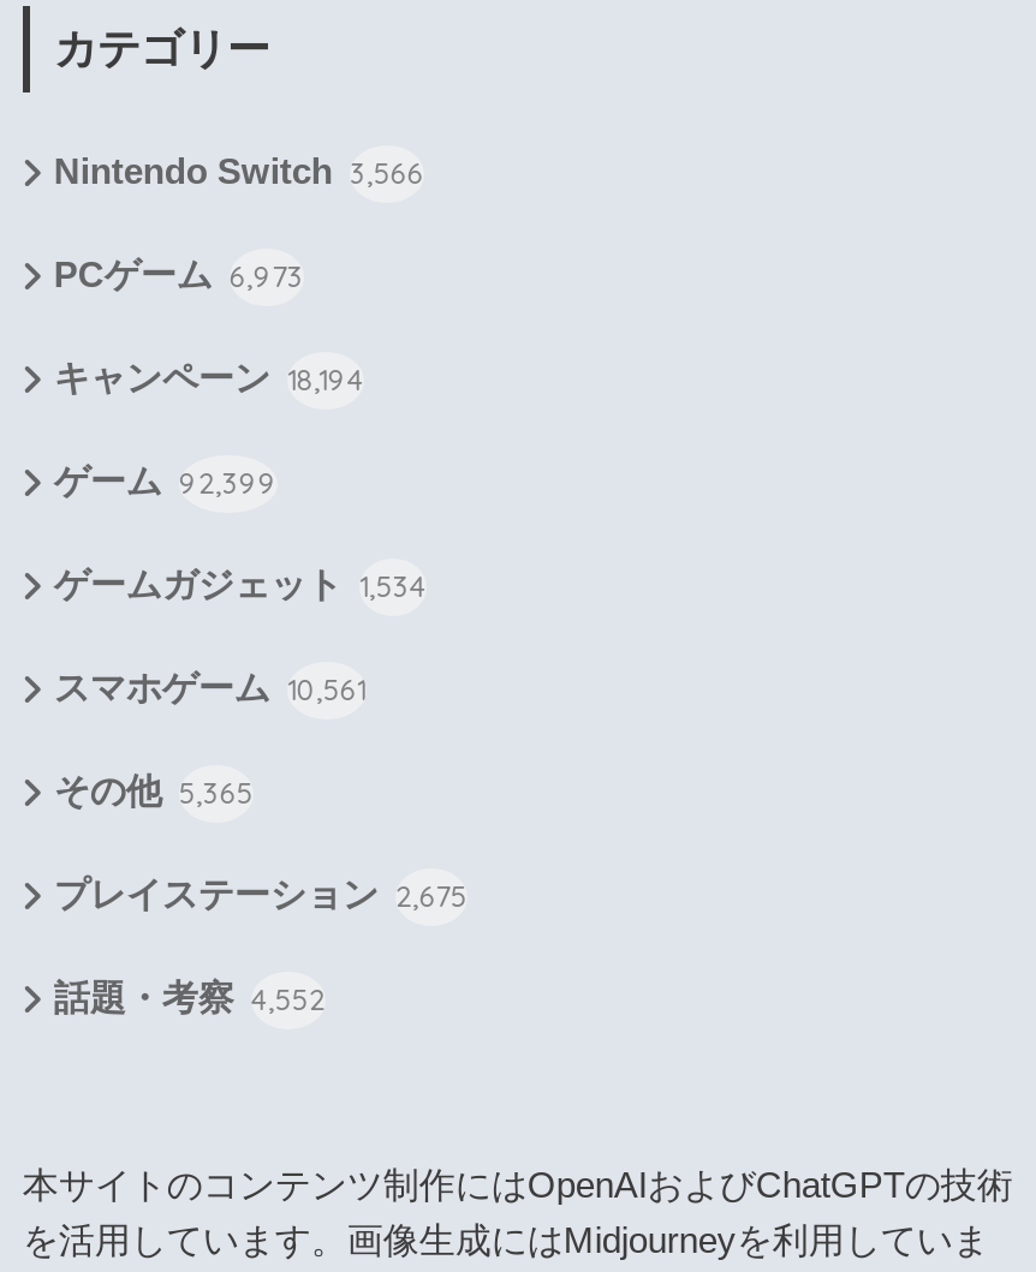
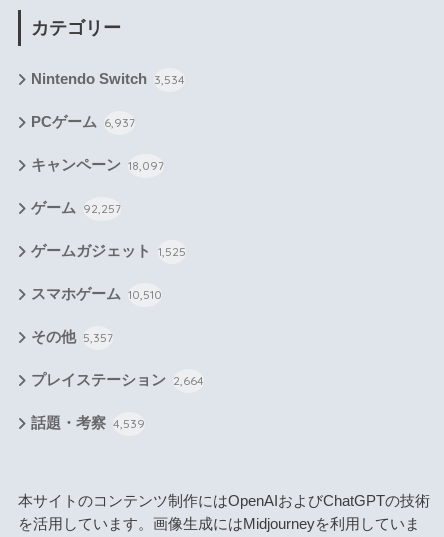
[54,153,424,192] Nintendo Switch 3,566 -> [31,71,185,87] Nintendo Switch 3,534
[54,257,304,295] PCゲーム 6,973 -> [31,114,135,130] PCゲーム 6,937
[54,360,364,399] キャンペーン 18,194 -> [31,157,164,173] キャンペーン 18,097
[54,463,277,502] ゲーム 92,399 -> [31,200,121,216] ゲーム 92,257
[54,566,426,605] ゲームガジェット 1,534 -> [31,243,186,259] ゲームガジェット 1,525
[54,670,366,708] スマホゲーム 10,561 -> [31,286,162,302] スマホゲーム 10,510
[54,773,253,812] その他 5,365 -> [31,329,113,345] その他 5,357
[54,876,467,915] プレイステーション 2,675 -> [31,372,204,388] プレイステーション 2,664
[54,980,325,1018] 話題・考察 4,552 -> [31,415,145,431] 話題・考察 4,539

